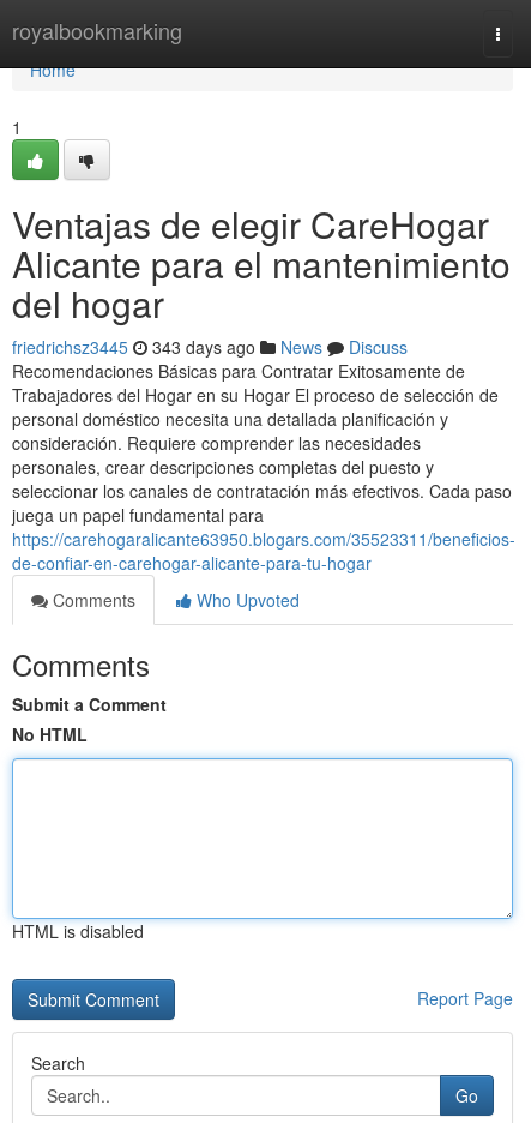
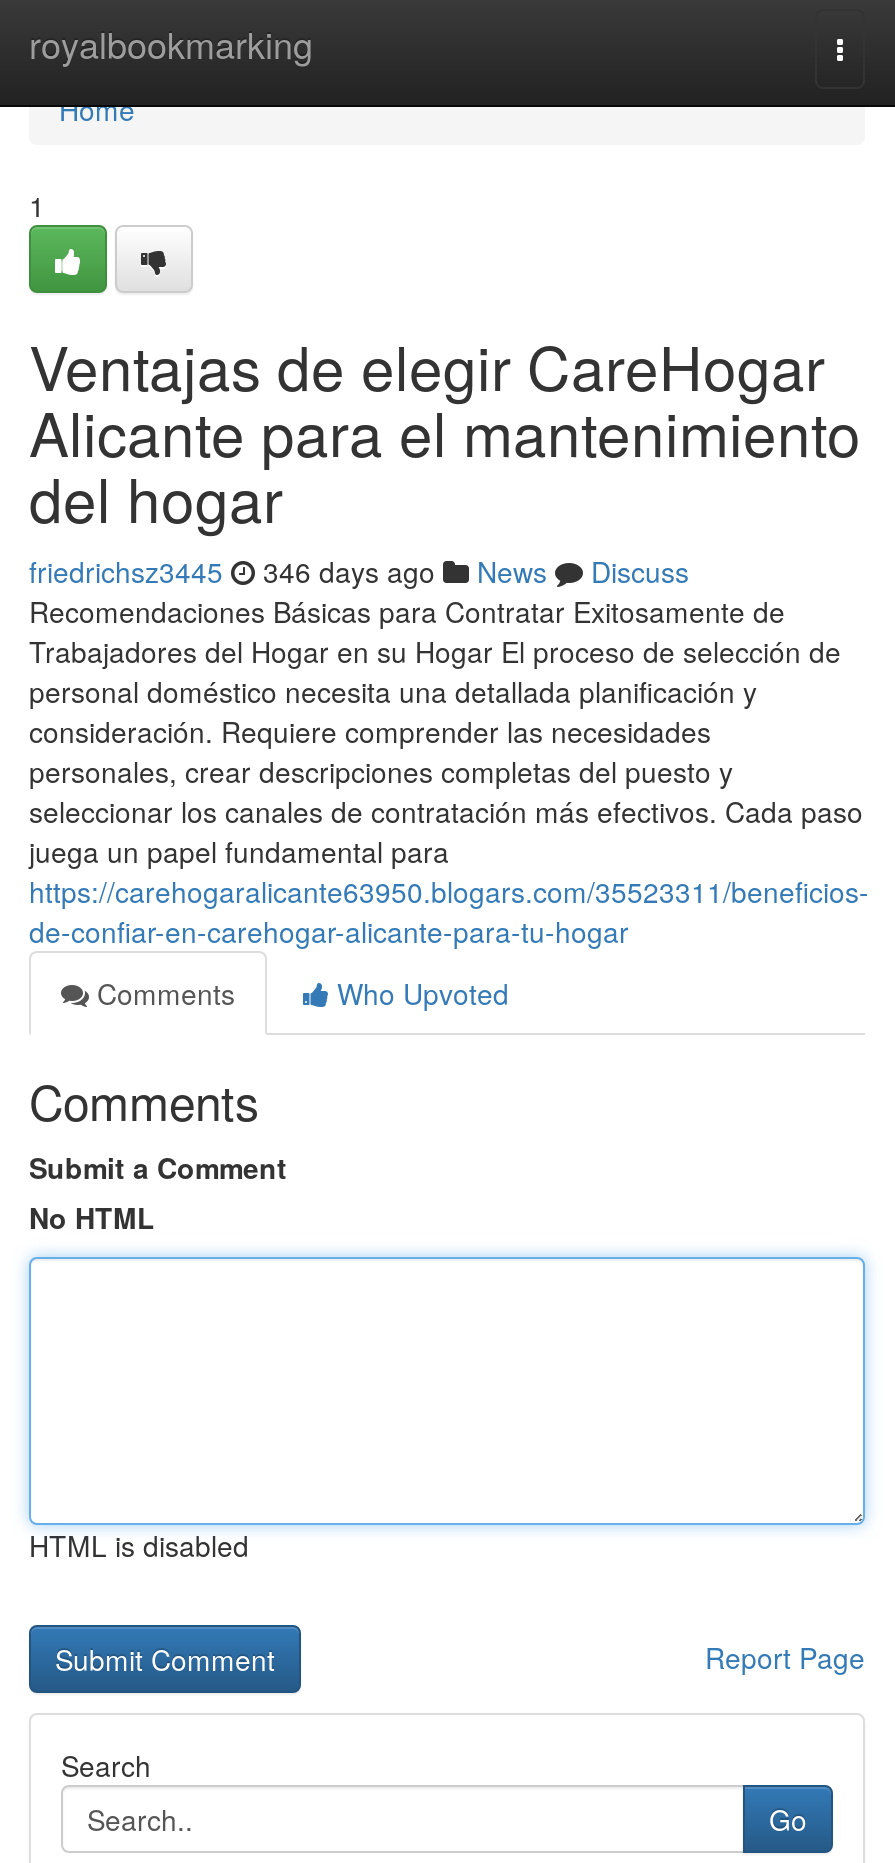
[12,335,408,359] friedrichsz3445 343 days ago News Discuss -> [29,551,689,591] friedrichsz3445 346 days ago News Discuss

